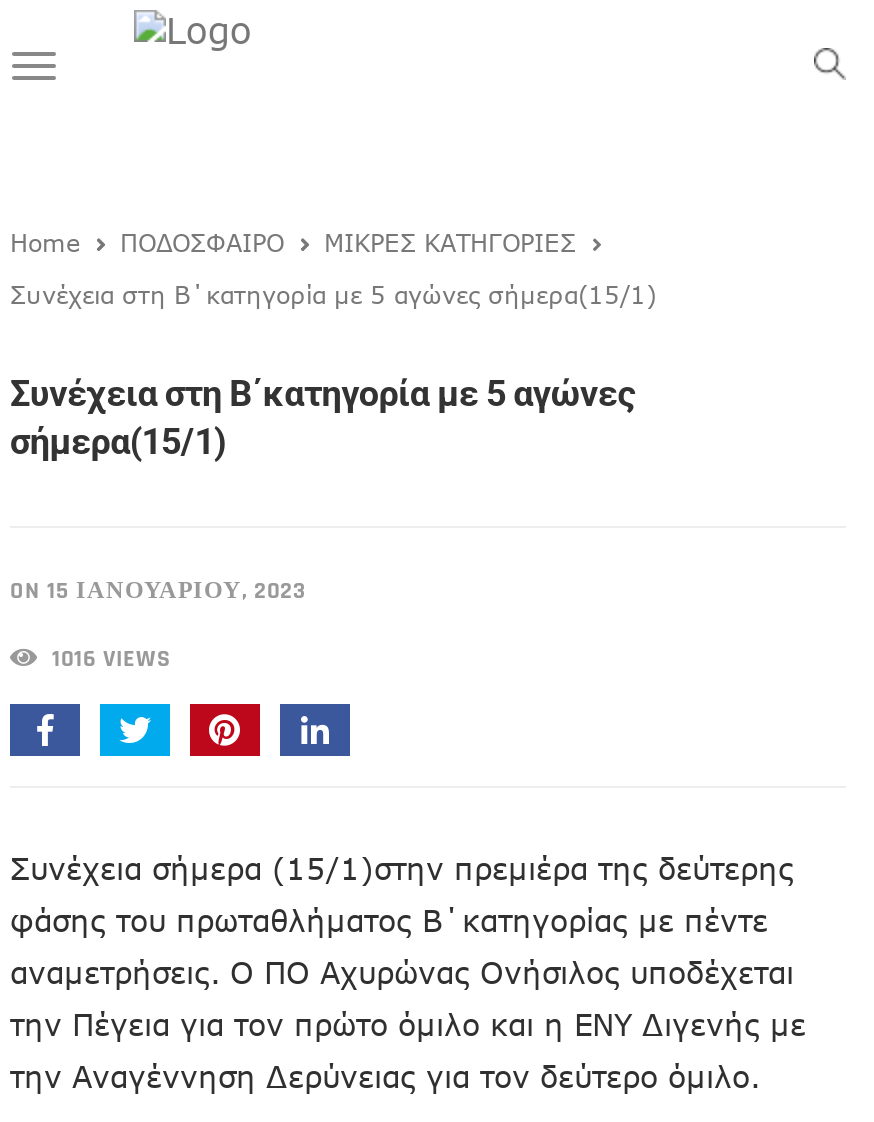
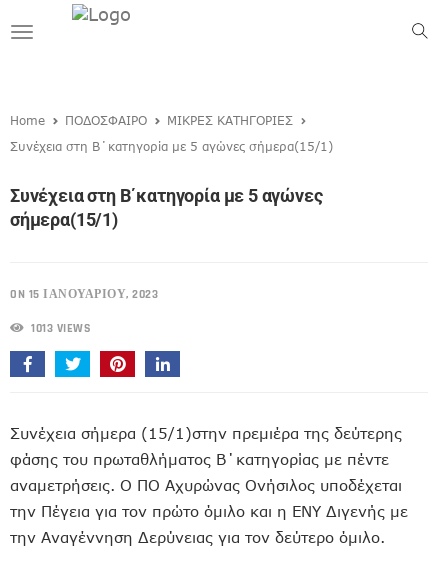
[45,644,170,674] 1016 VIEWS -> [27,321,90,336] 1013 VIEWS

